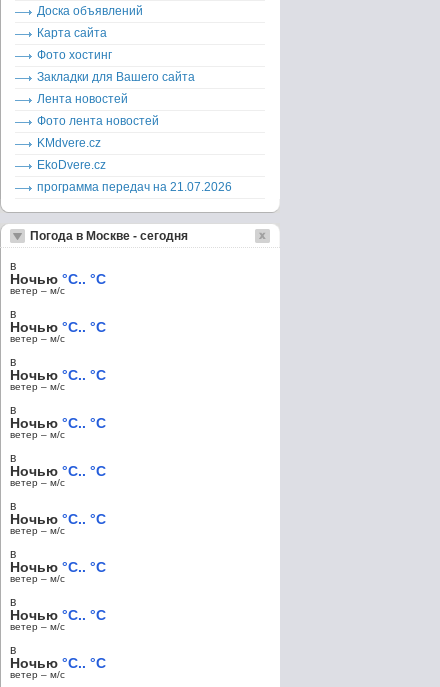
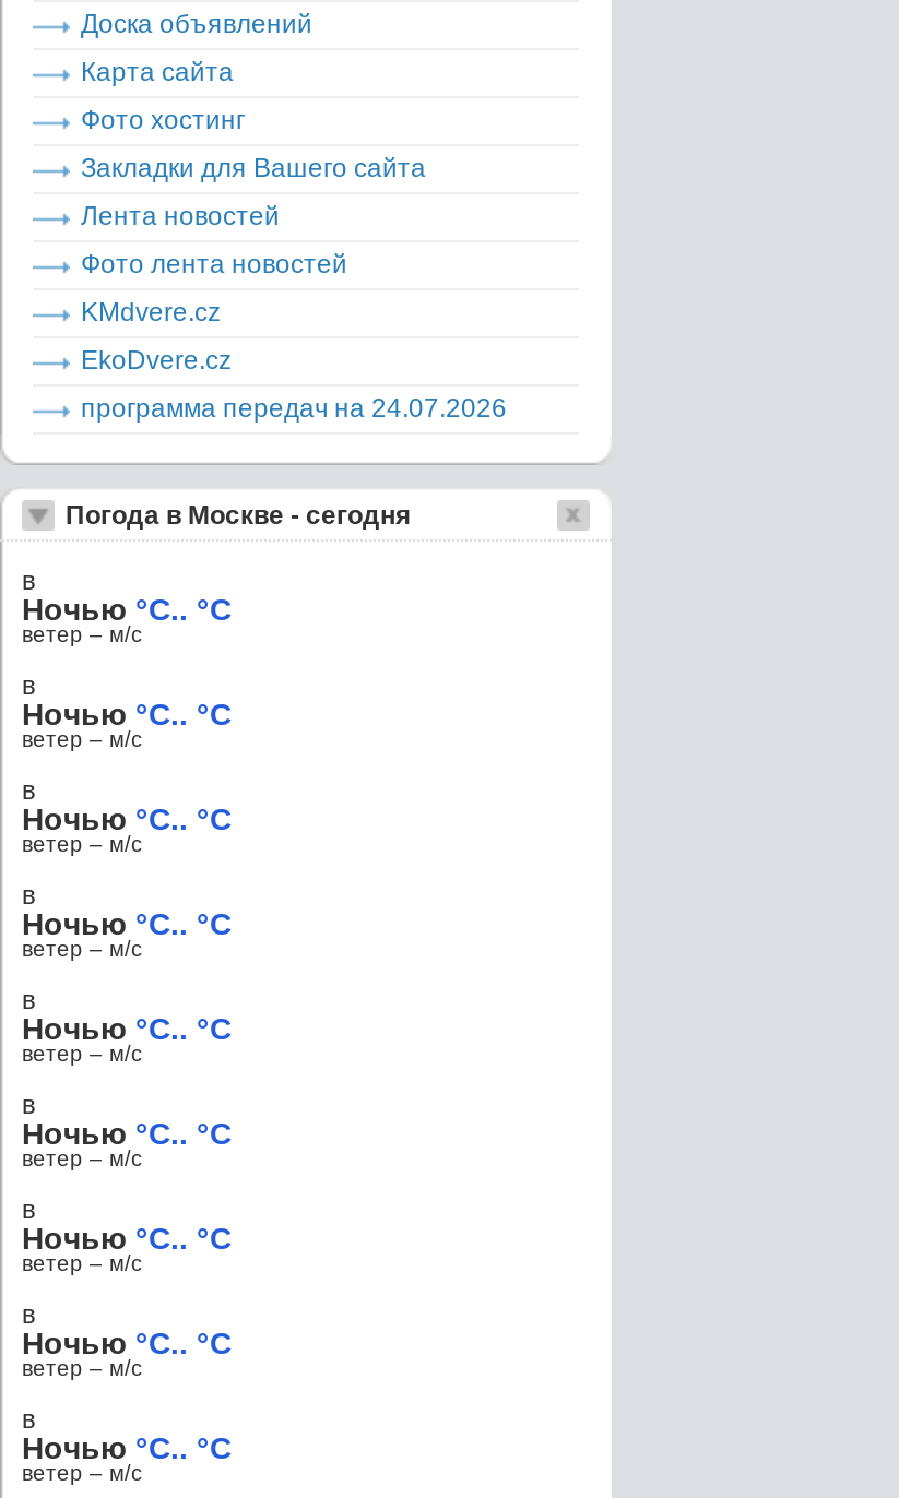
[37,180,232,194] программа передач на 21.07.2026 -> [81,393,507,424] программа передач на 24.07.2026

